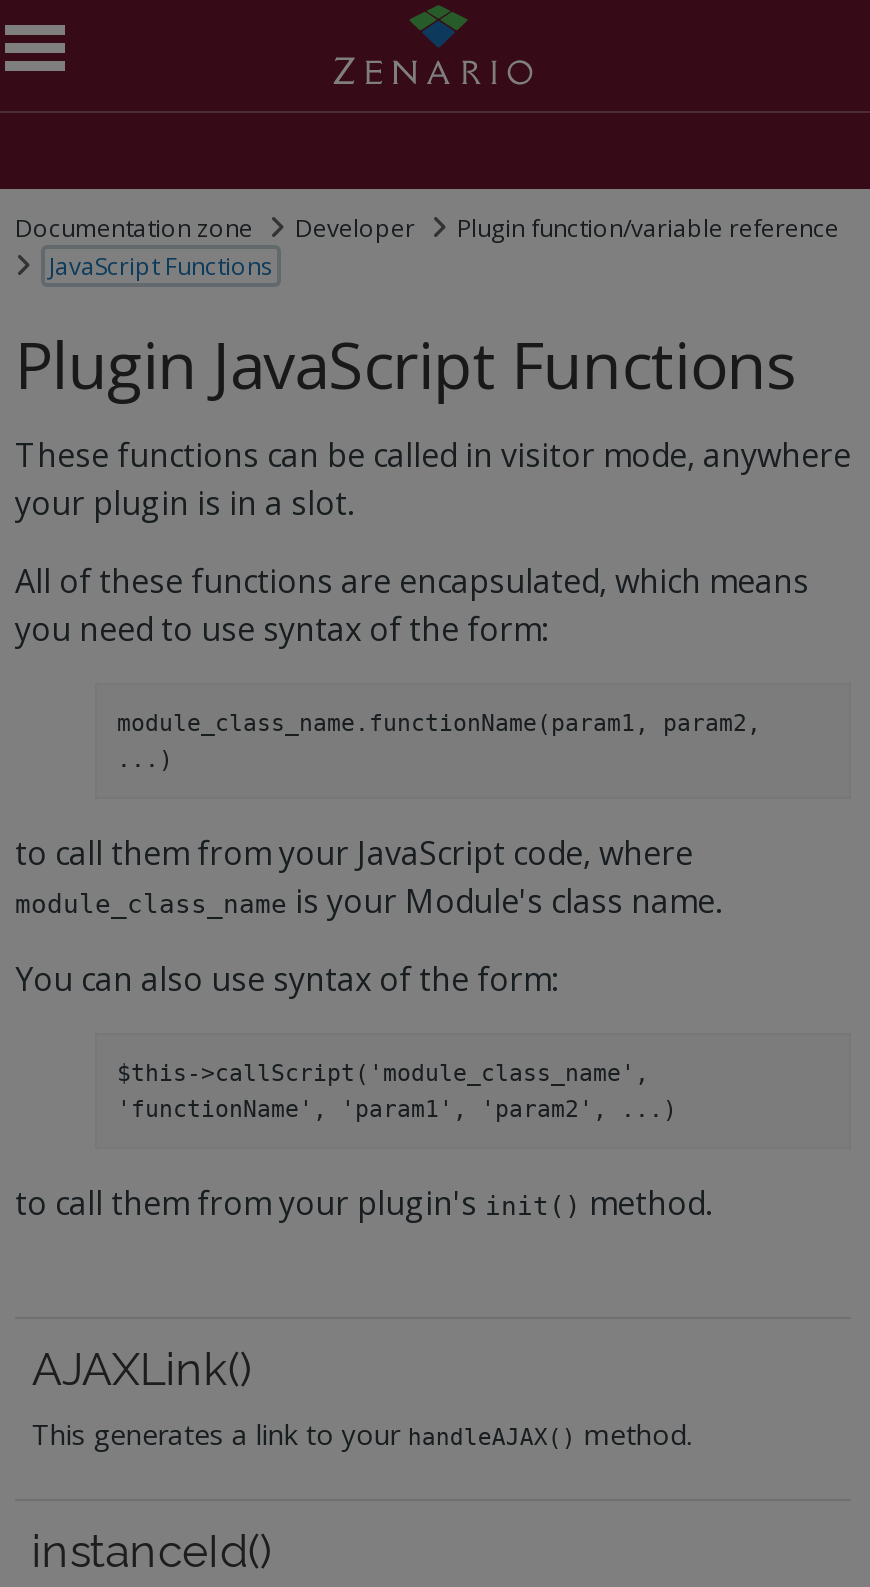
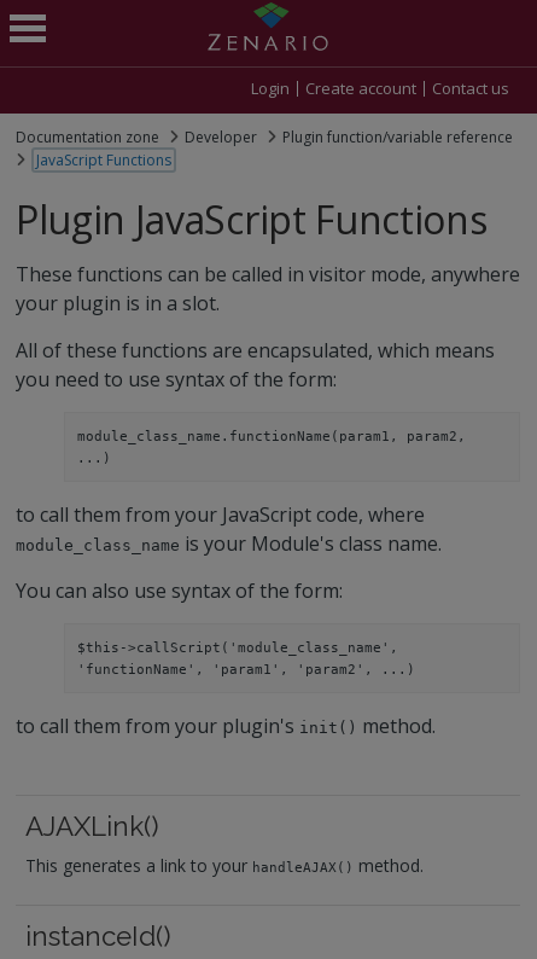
none -> [251,77,509,99] Login | Create account | Contact us

